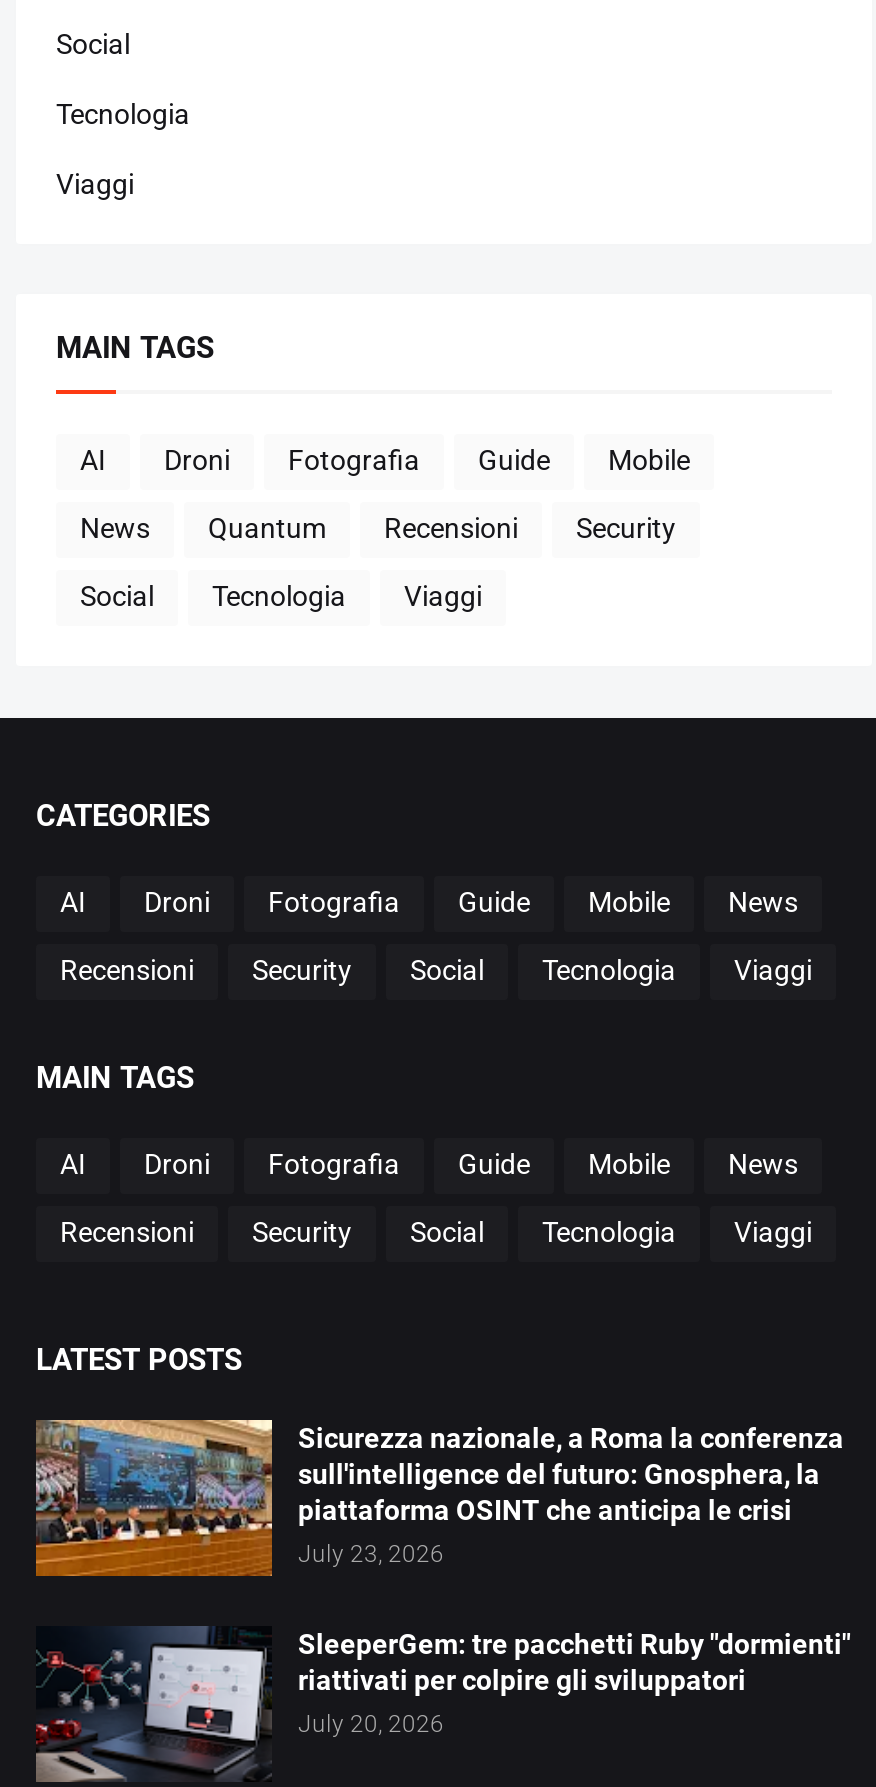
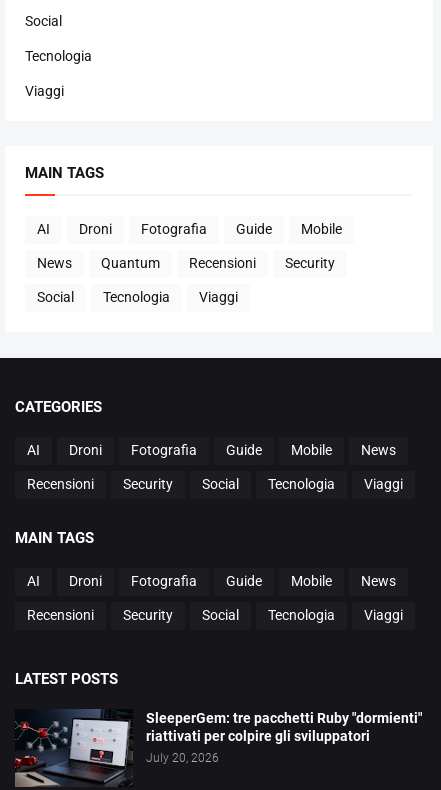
[34,1418,844,1578] [image] | Sicurezza nazionale, a Roma la conferenza | sull'intelligence del futuro: Gnosphera, la | piattaforma OSINT che anticipa le crisi | July 23, 2026 -> none

